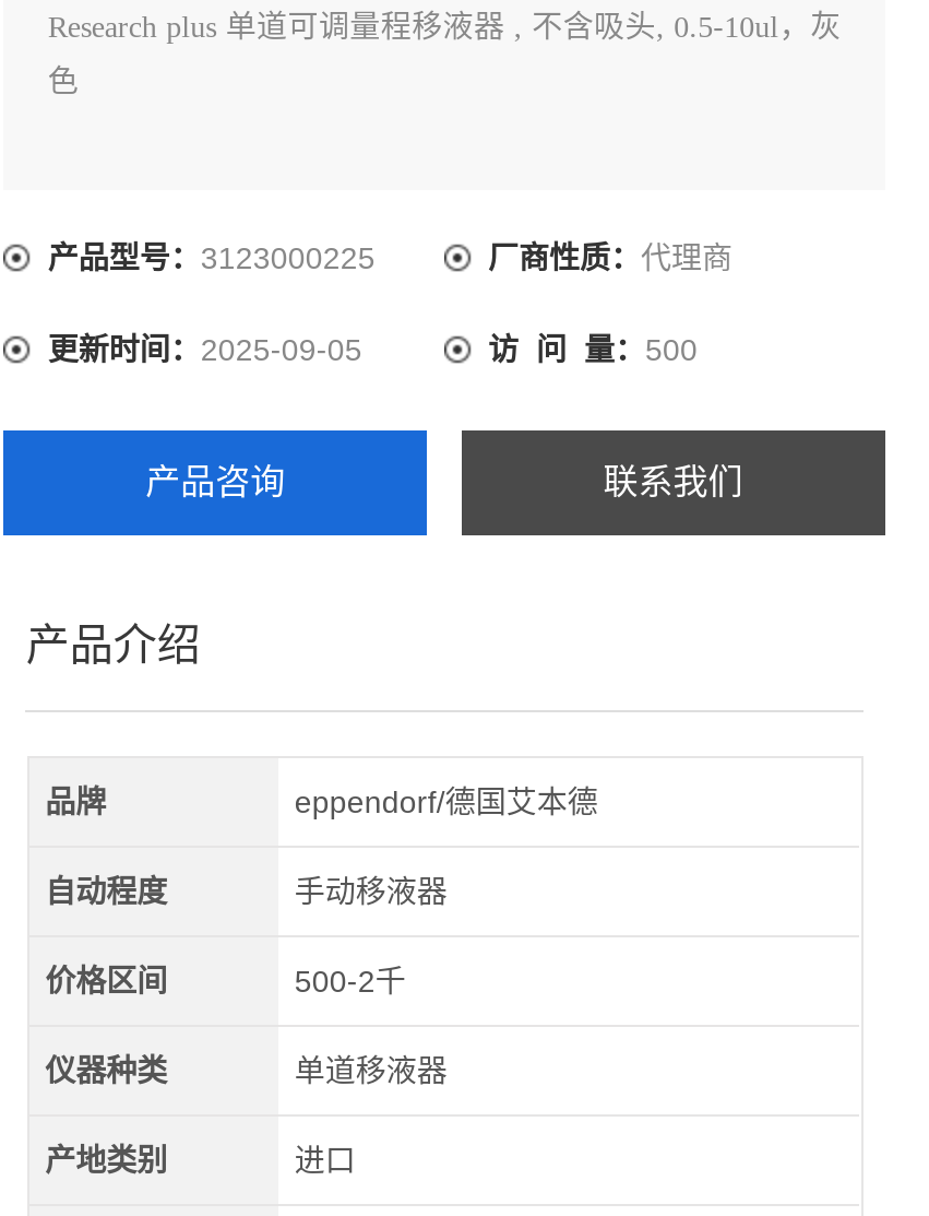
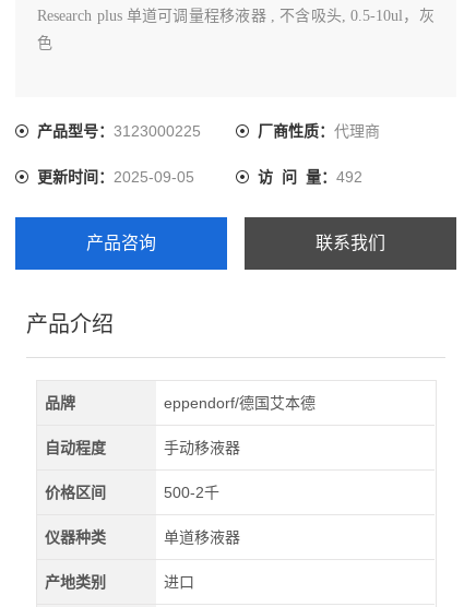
[488,332,698,367] 访 问 量：500 -> [258,168,362,186] 访 问 量：492

